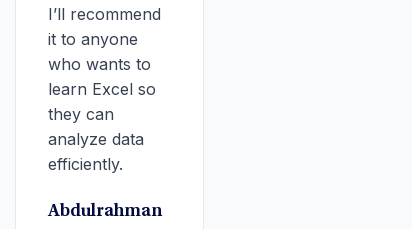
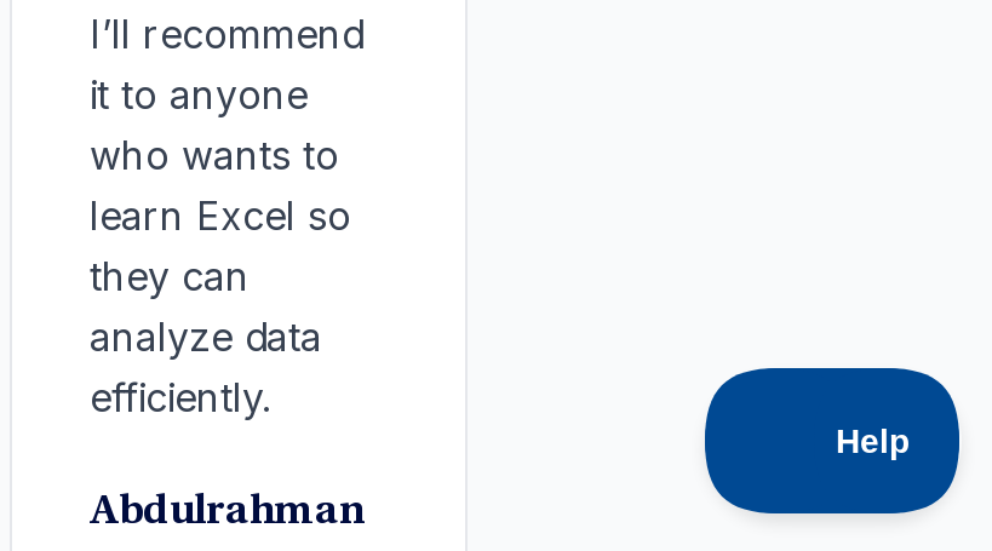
none -> [703,366,962,518] [image]

